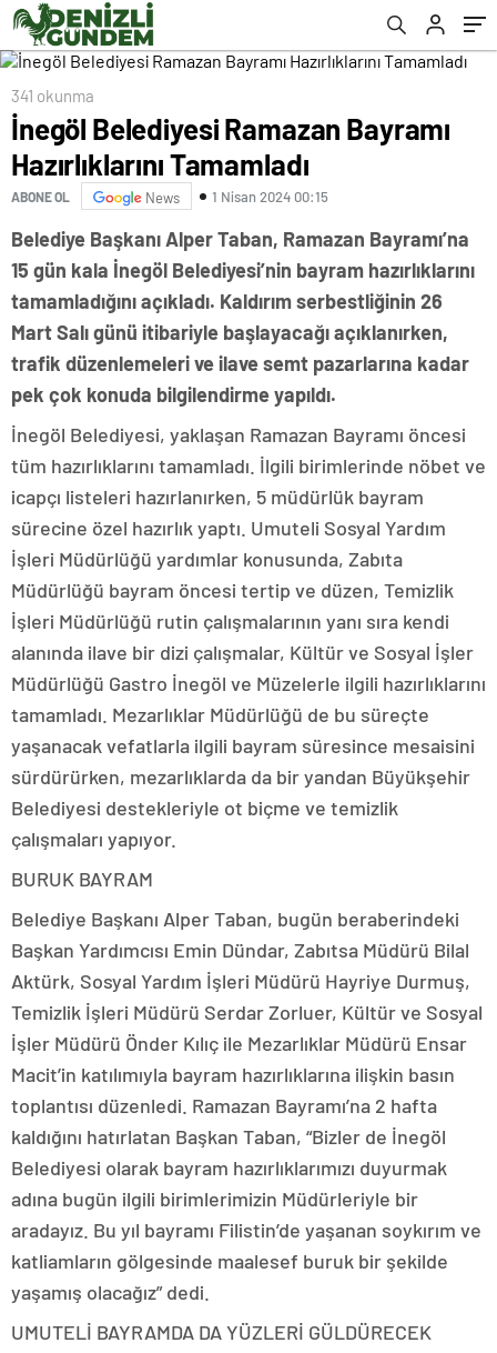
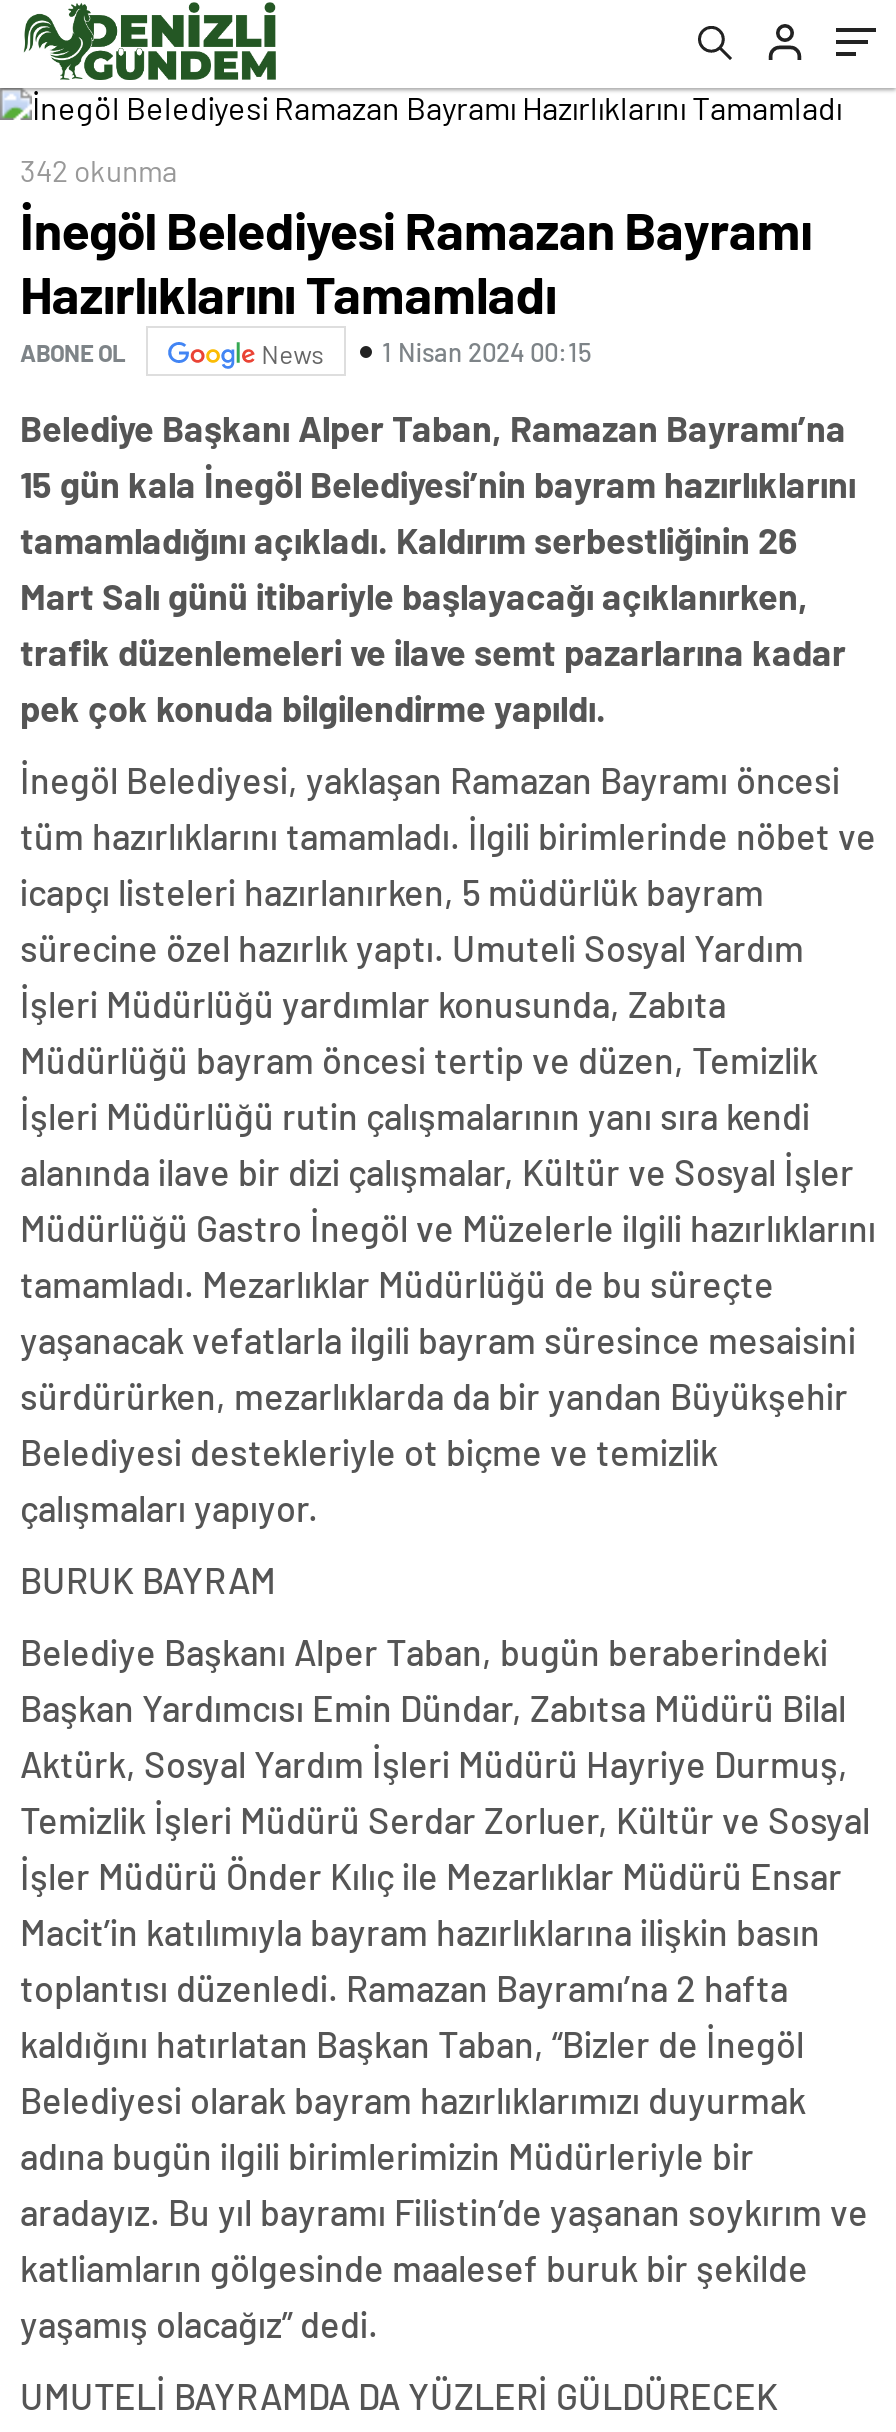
[11,86,94,106] 341 okunma -> [20,152,178,188] 342 okunma

